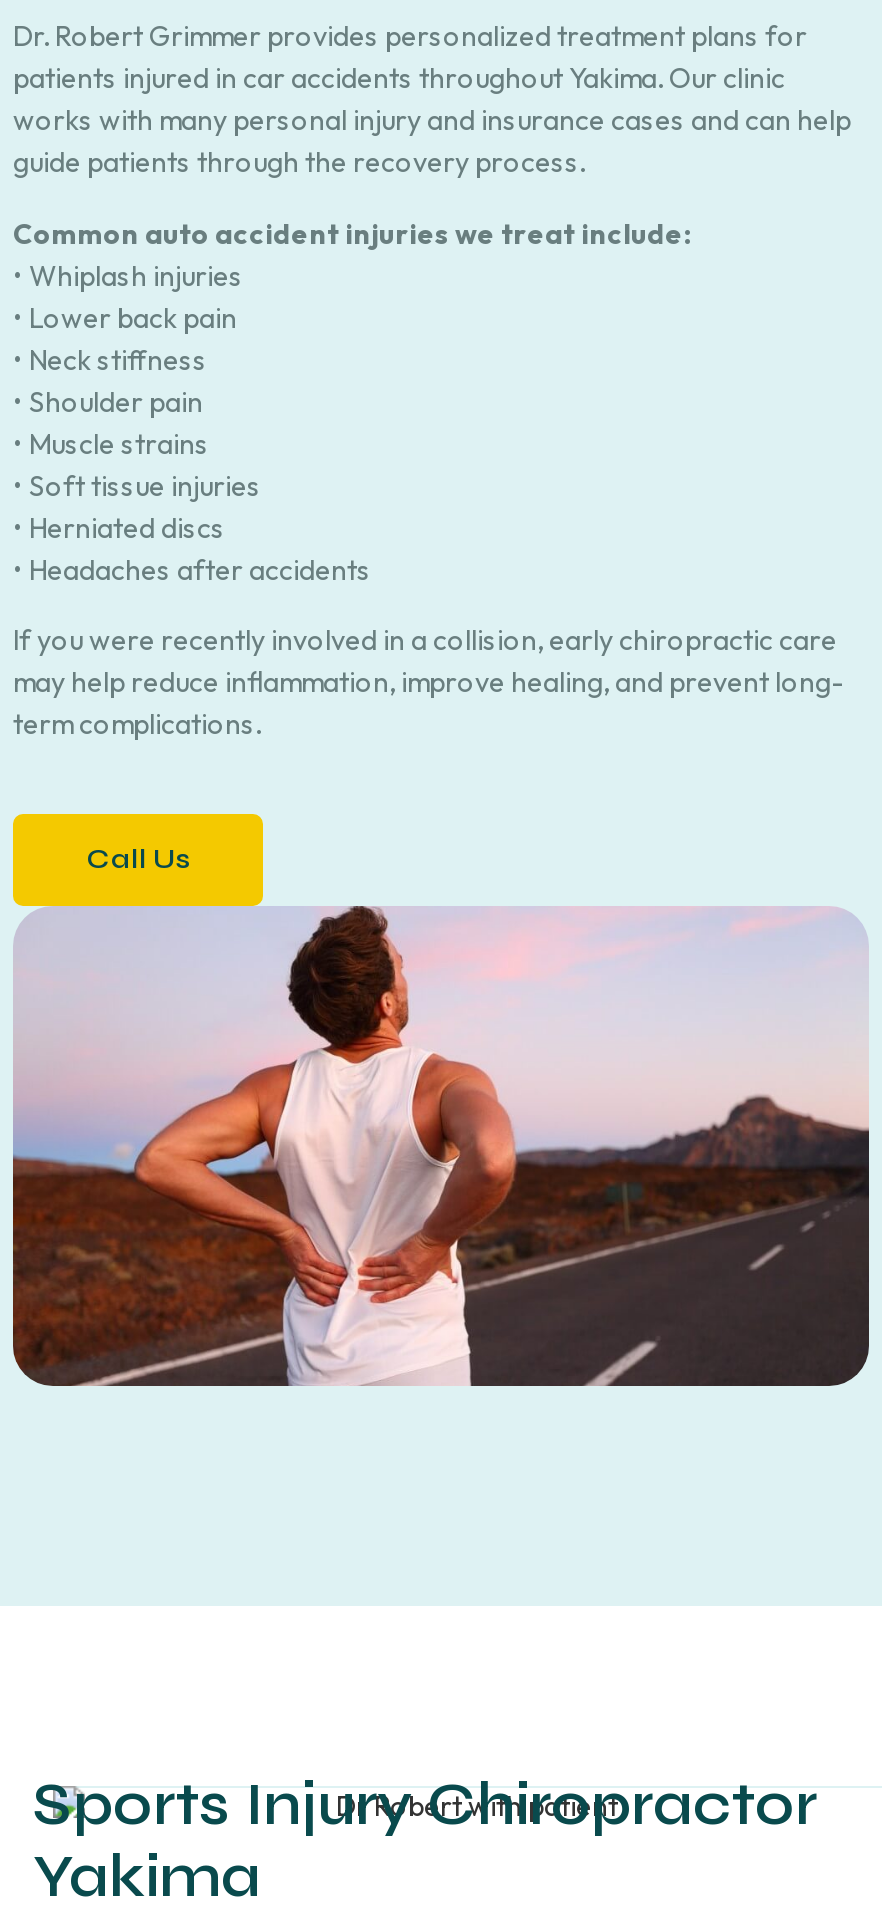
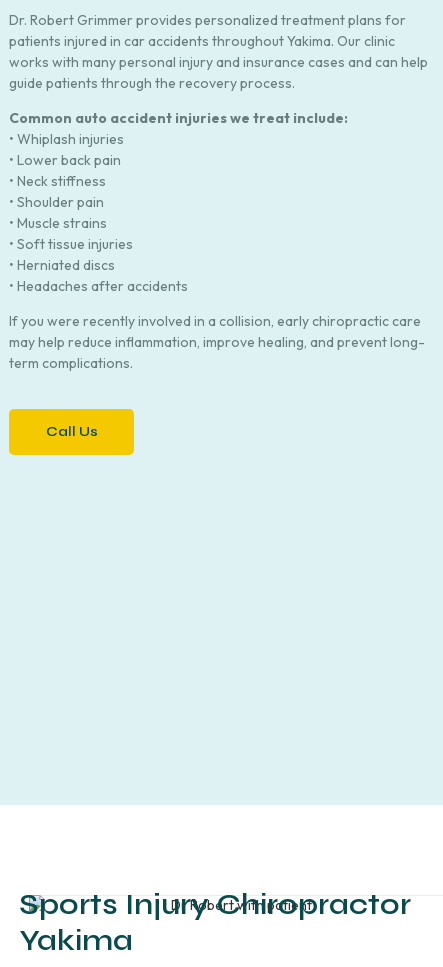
[11,904,871,1388] [image] -> none

